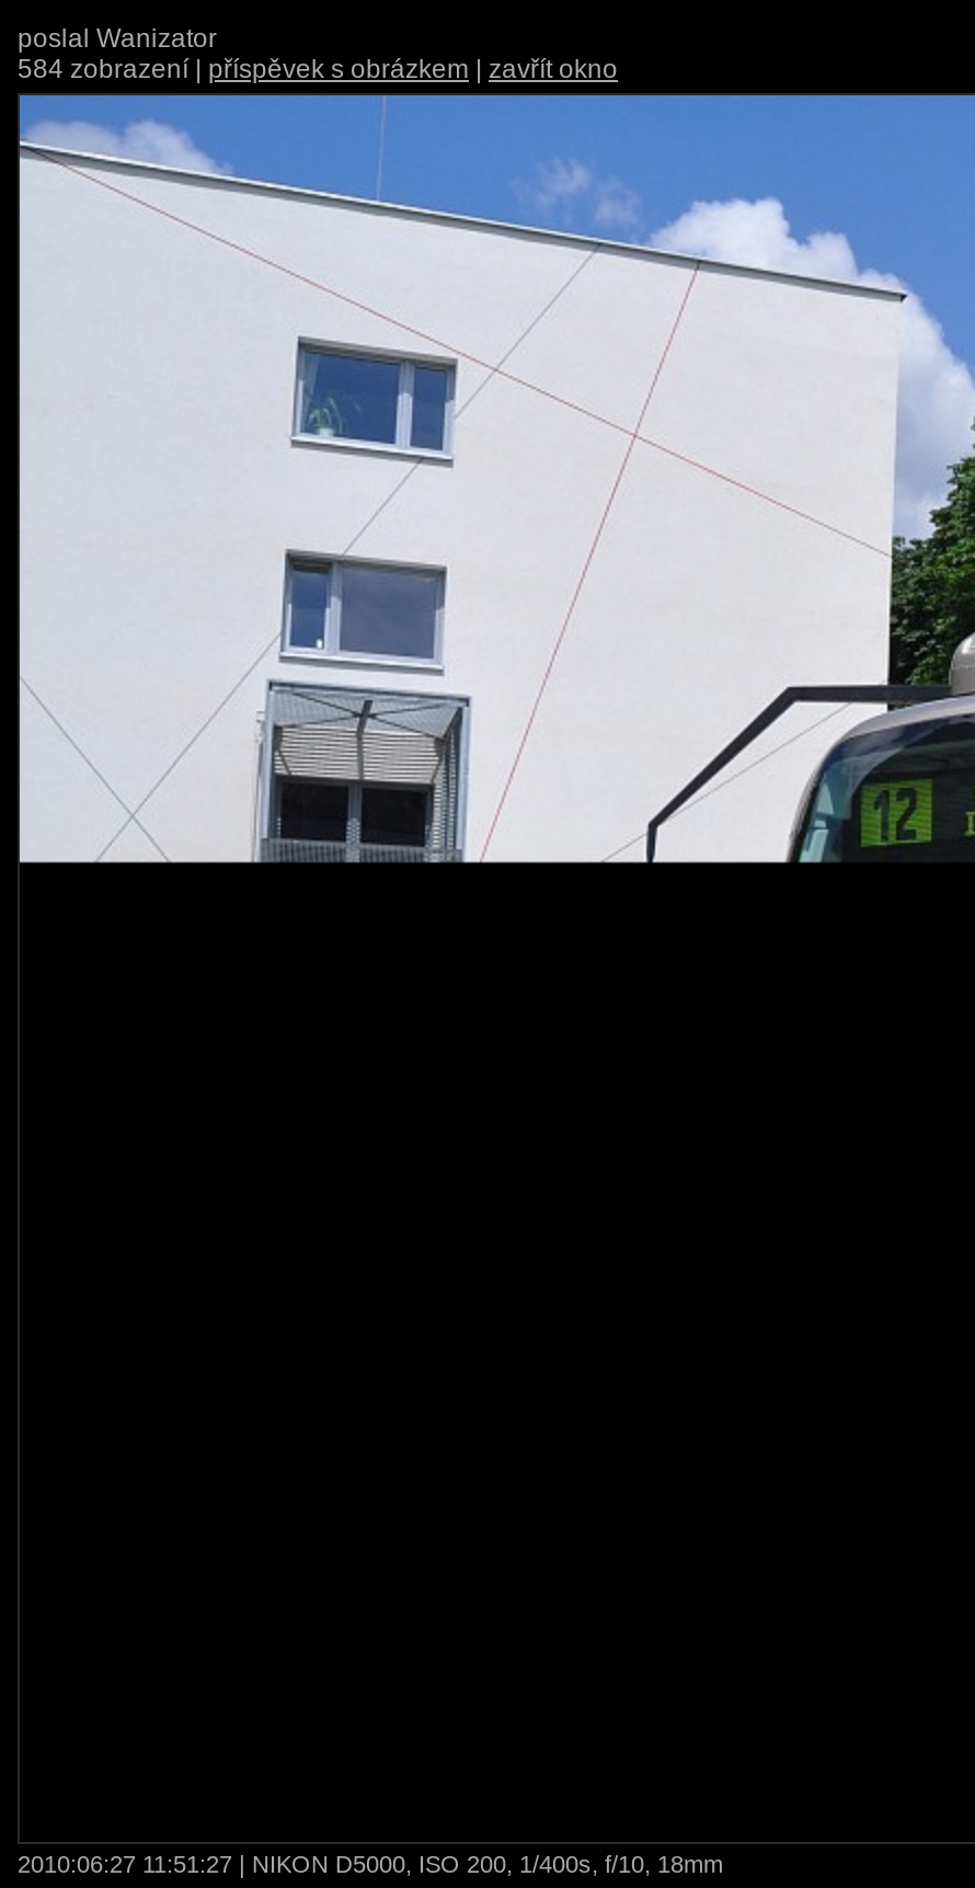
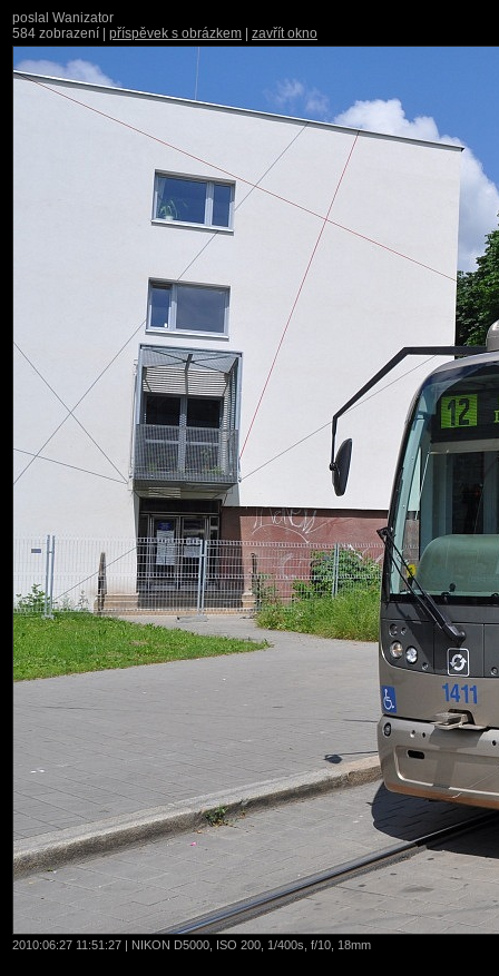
none -> [12,436,496,935] [image]

